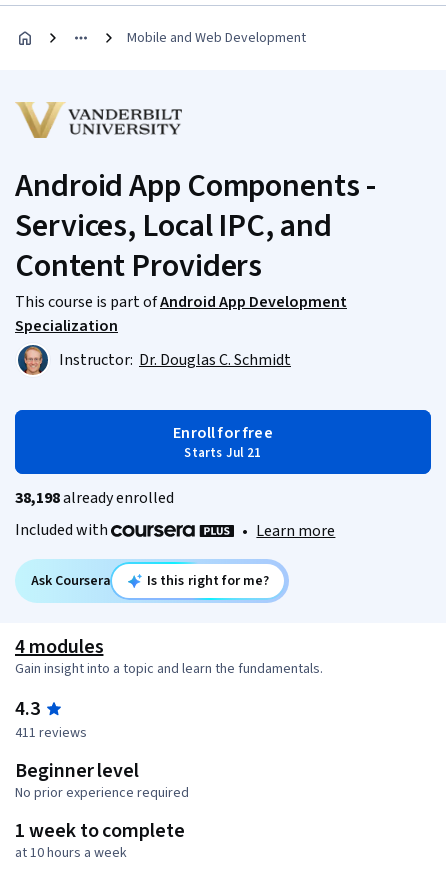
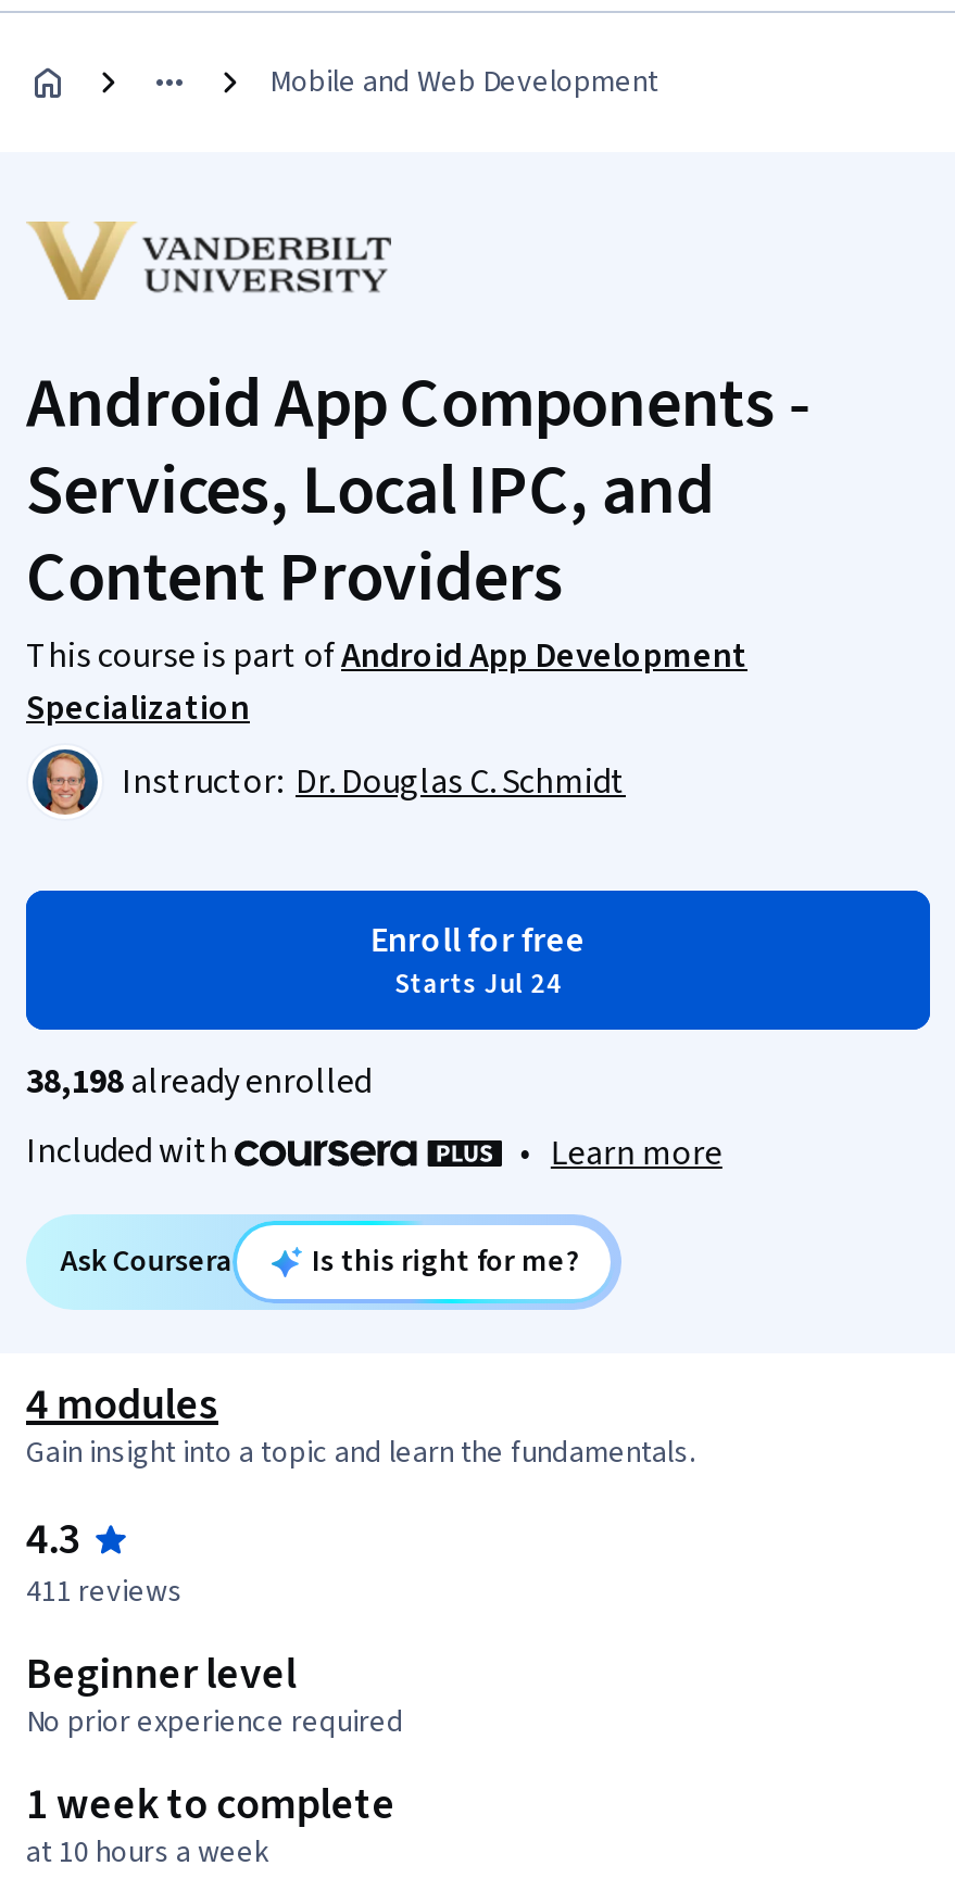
[184,444,261,462] Starts Jul 21 -> [394,965,562,1004] Starts Jul 24

